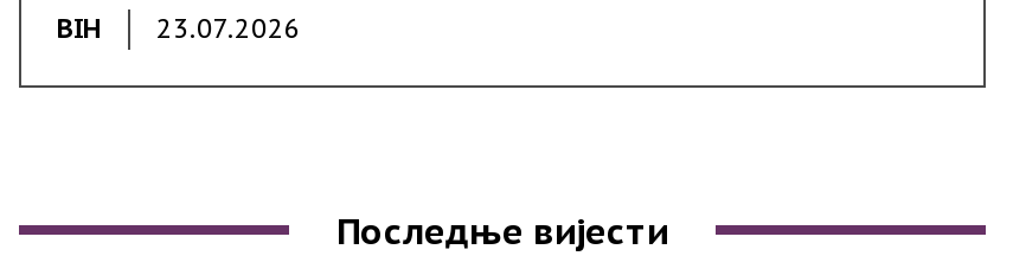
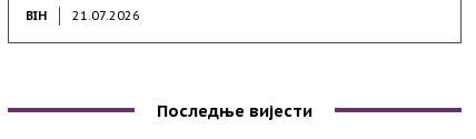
[57,12,301,45] BIH 23.07.2026 -> [26,8,140,23] BIH 21.07.2026

